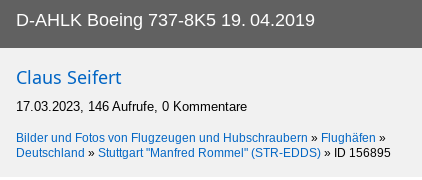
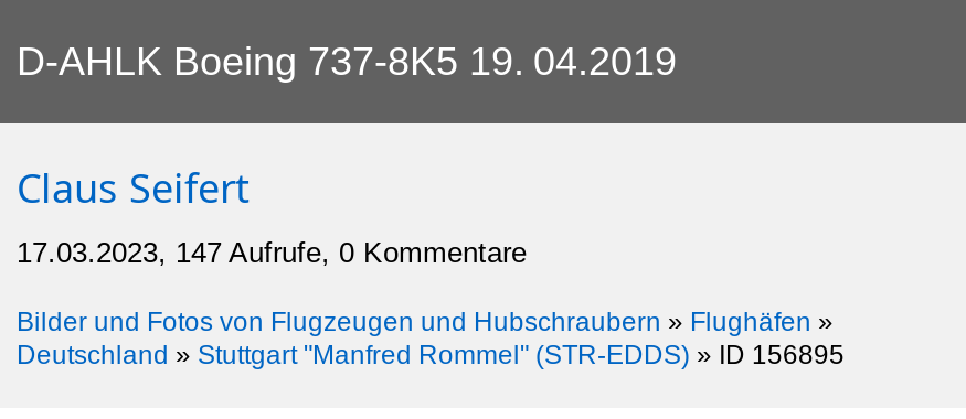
[16,99,247,114] 17.03.2023, 146 Aufrufe, 0 Kommentare -> [17,238,527,271] 17.03.2023, 147 Aufrufe, 0 Kommentare

